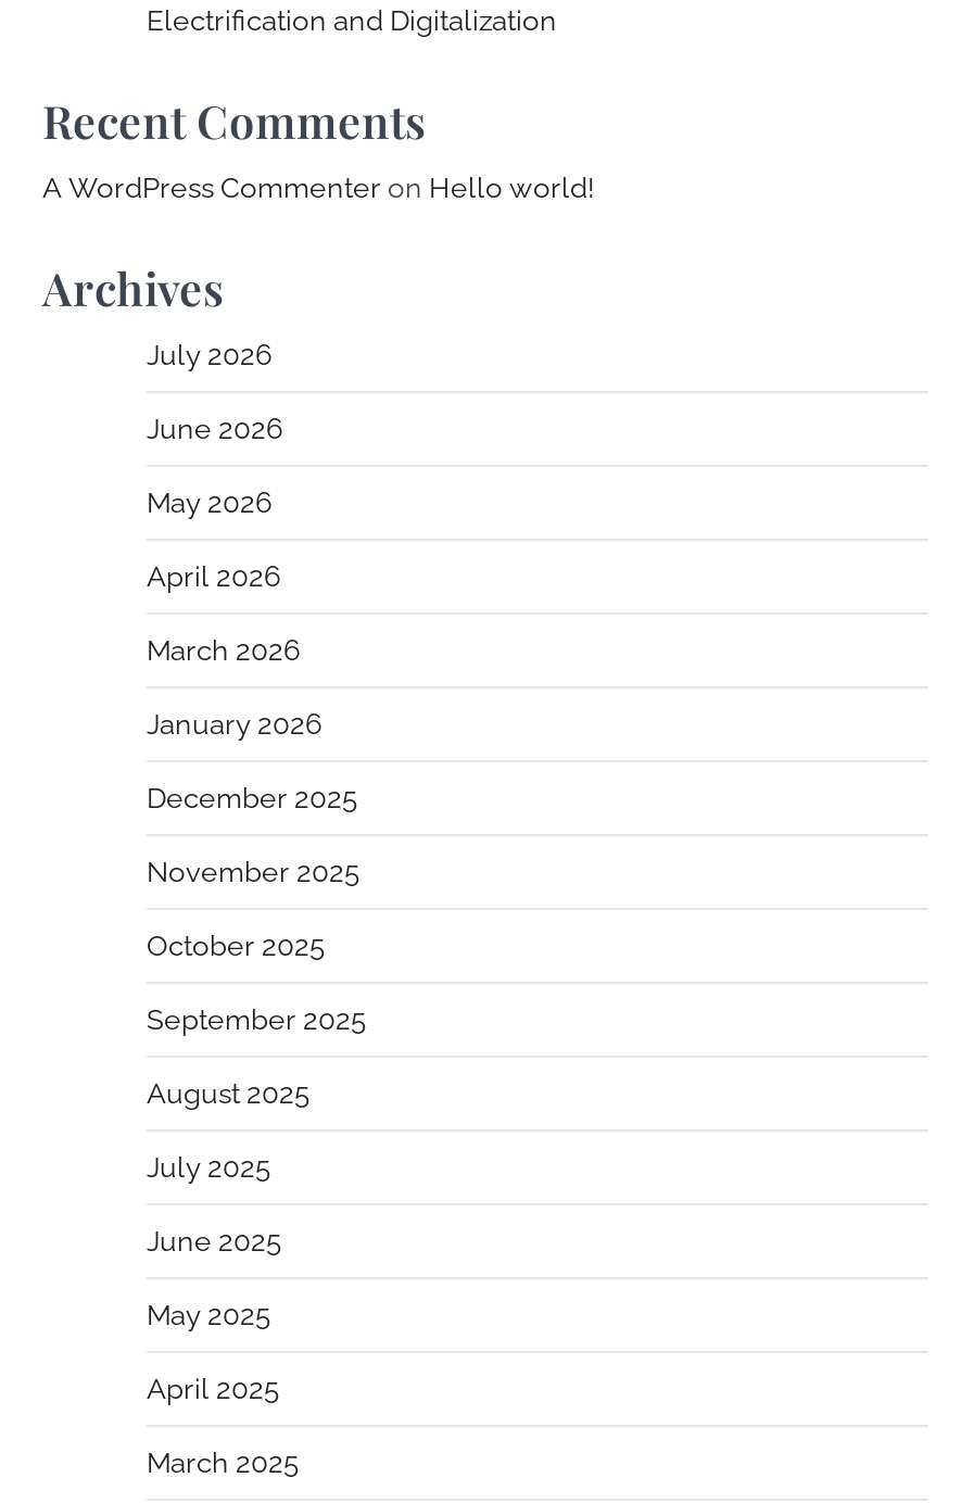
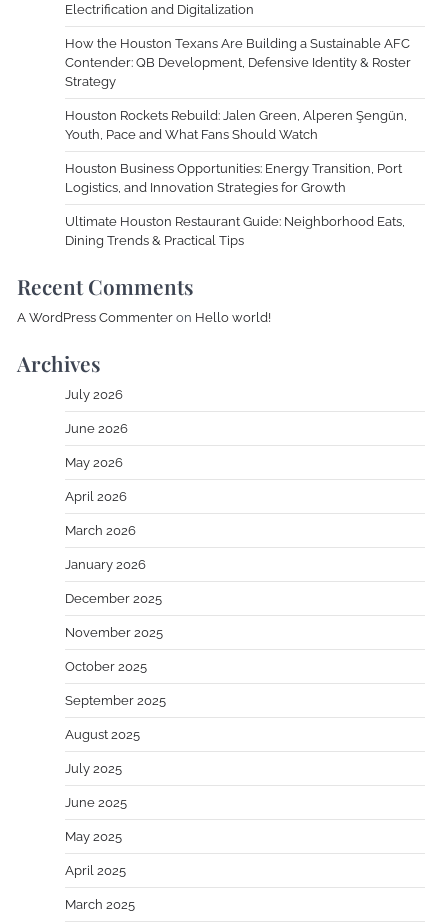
none -> [65,36,411,248] How the Houston Texans Are Building a Sustainable AFC | Contender: QB Development, Defensive Identity & Roster | Strategy | Houston Rockets Rebuild: Jalen Green, Alperen Şengün, | Youth, Pace and What Fans Should Watch | Houston Business Opportunities: Energy Transition, Port | Logistics, and Innovation Strategies for Growth | Ultimate Houston Restaurant Guide: Neighborhood Eats, | Dining Trends & Practical Tips

